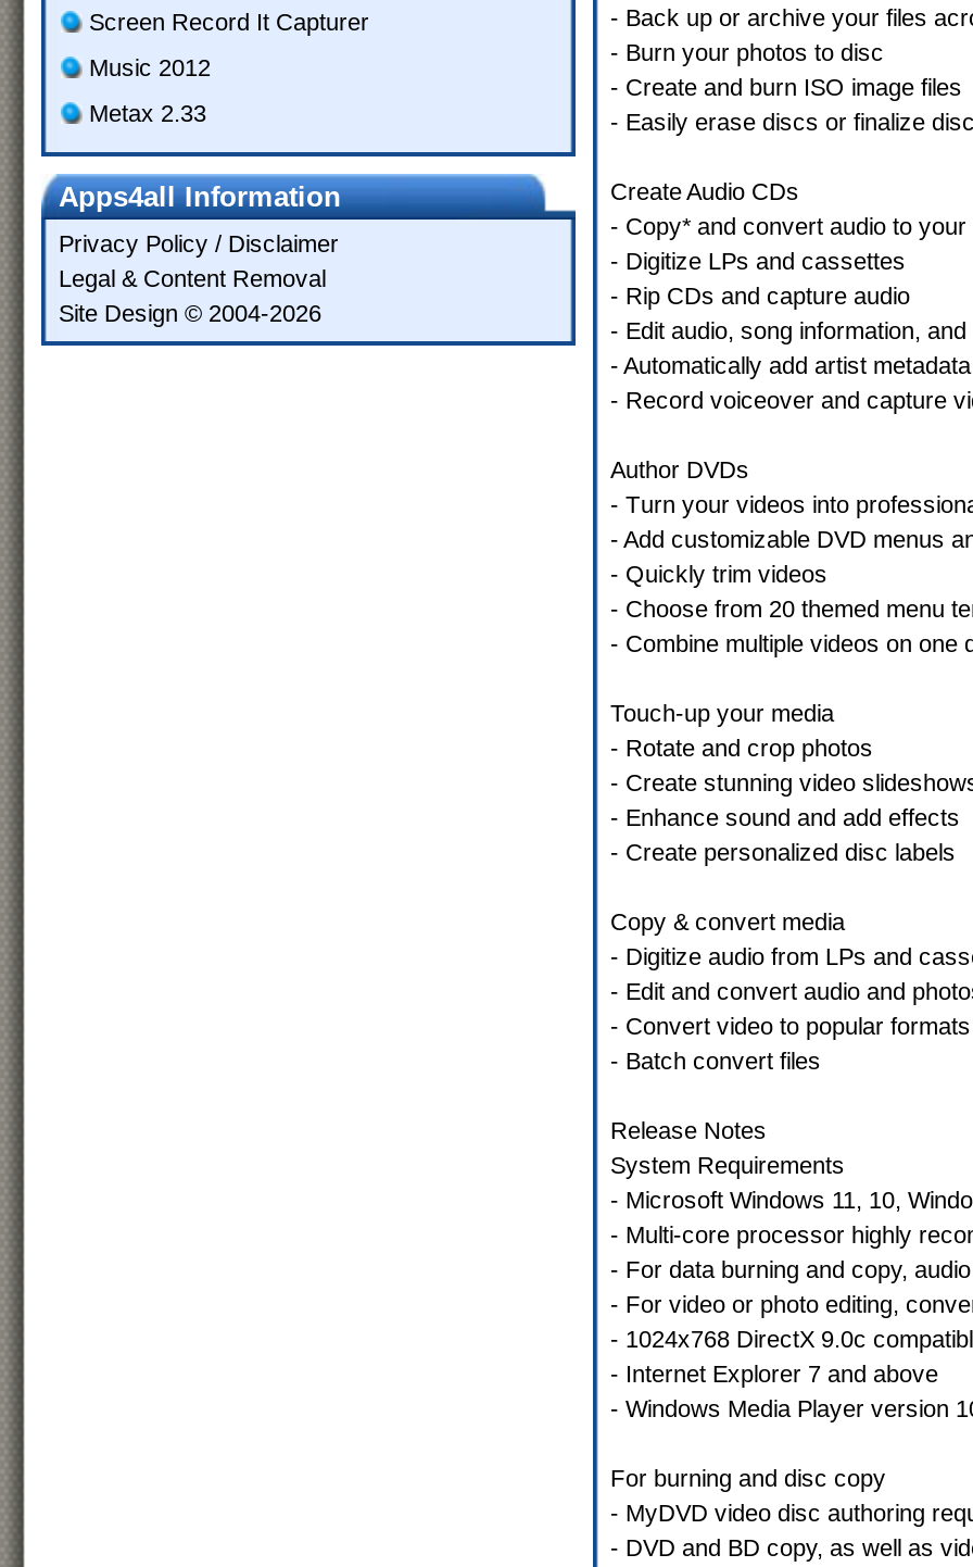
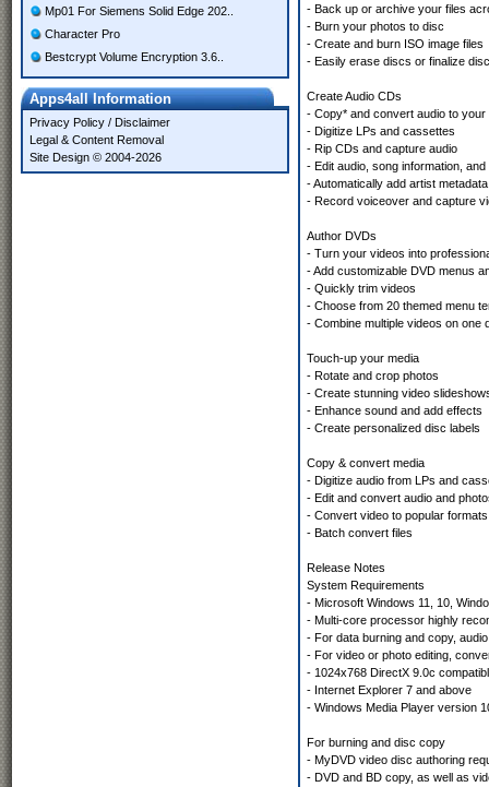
[89,9,369,35] Screen Record It Capturer -> [45,4,234,17] Mp01 For Siemens Solid Edge 202..
[89,54,211,80] Music 2012 -> [45,27,120,40] Character Pro
[89,100,206,126] Metax 2.33 -> [45,50,224,63] Bestcrypt Volume Encryption 3.6..

